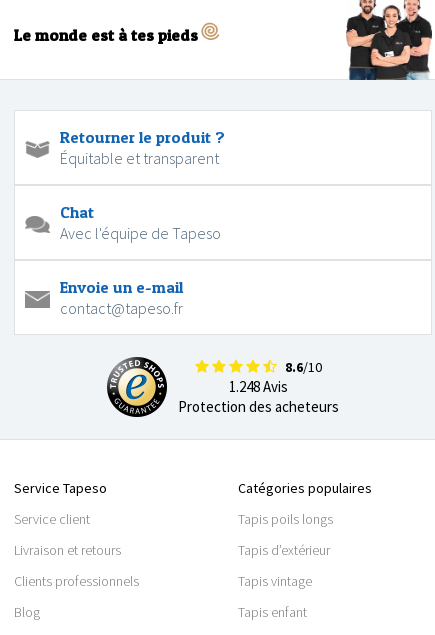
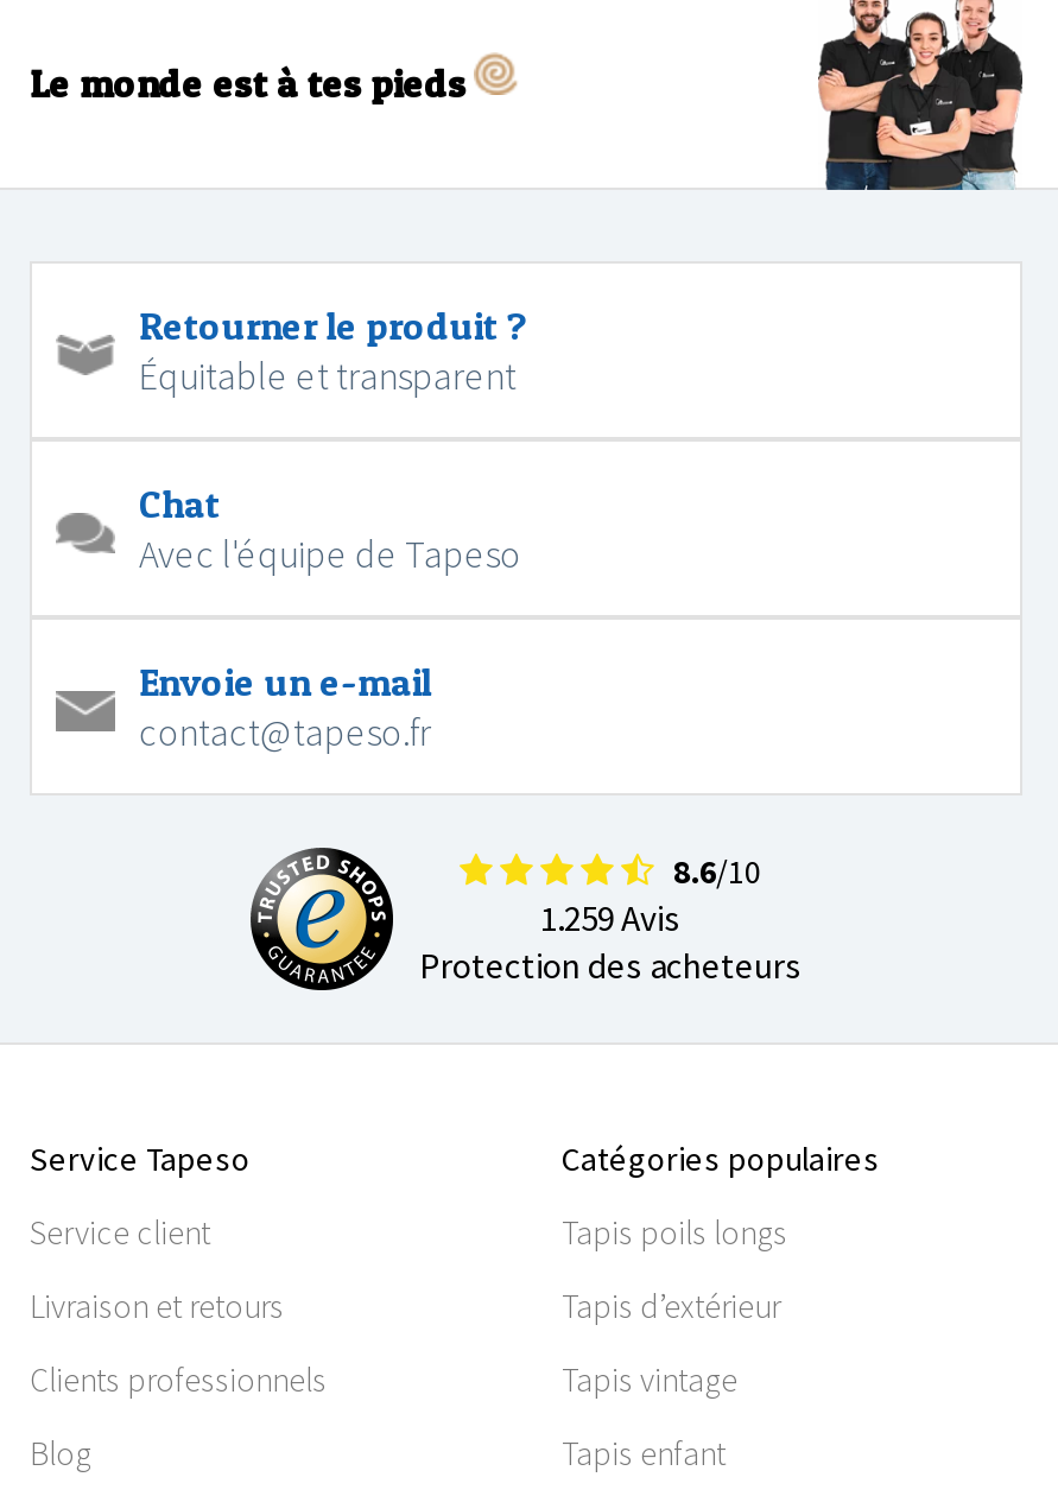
[229,377,288,396] 1.248 Avis -> [540,896,680,941] 1.259 Avis

